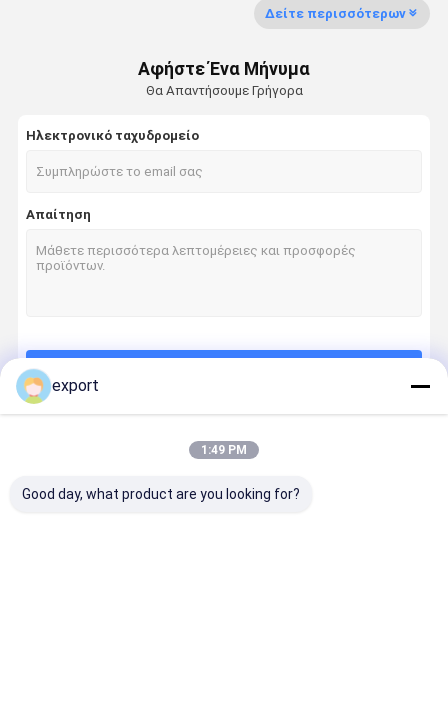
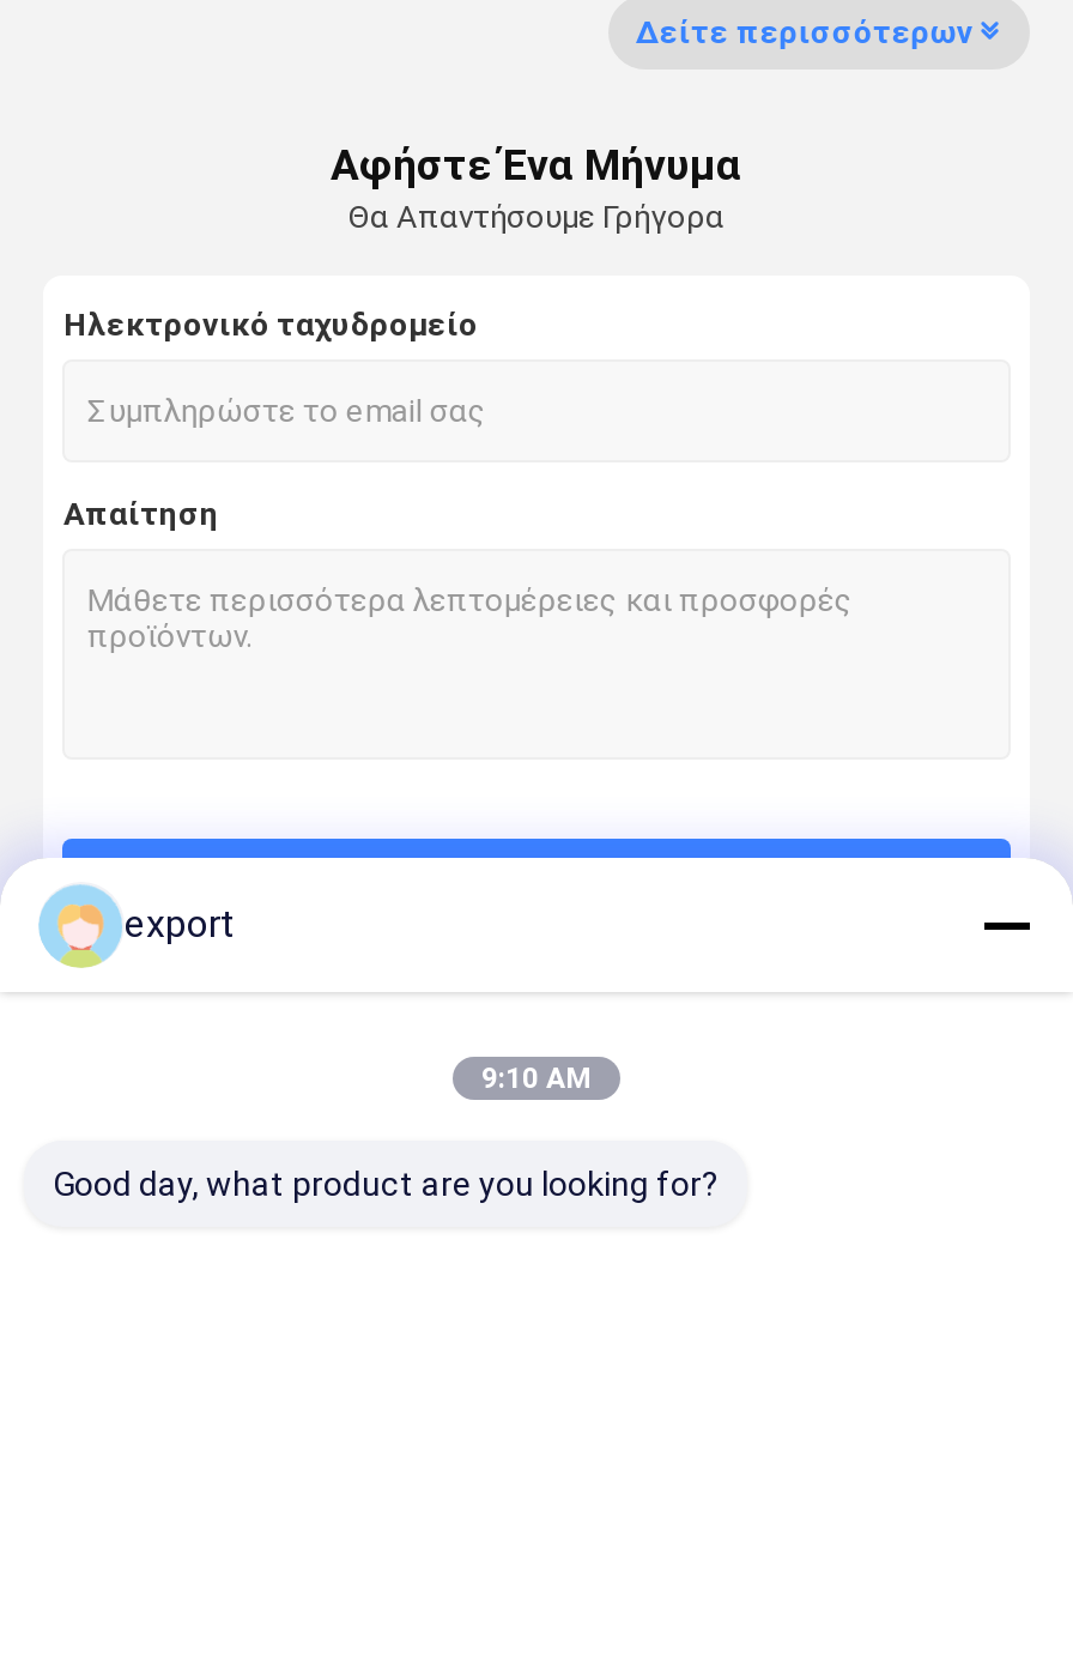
[201,443,247,457] 1:49 PM -> [481,1062,592,1095] 9:10 AM

